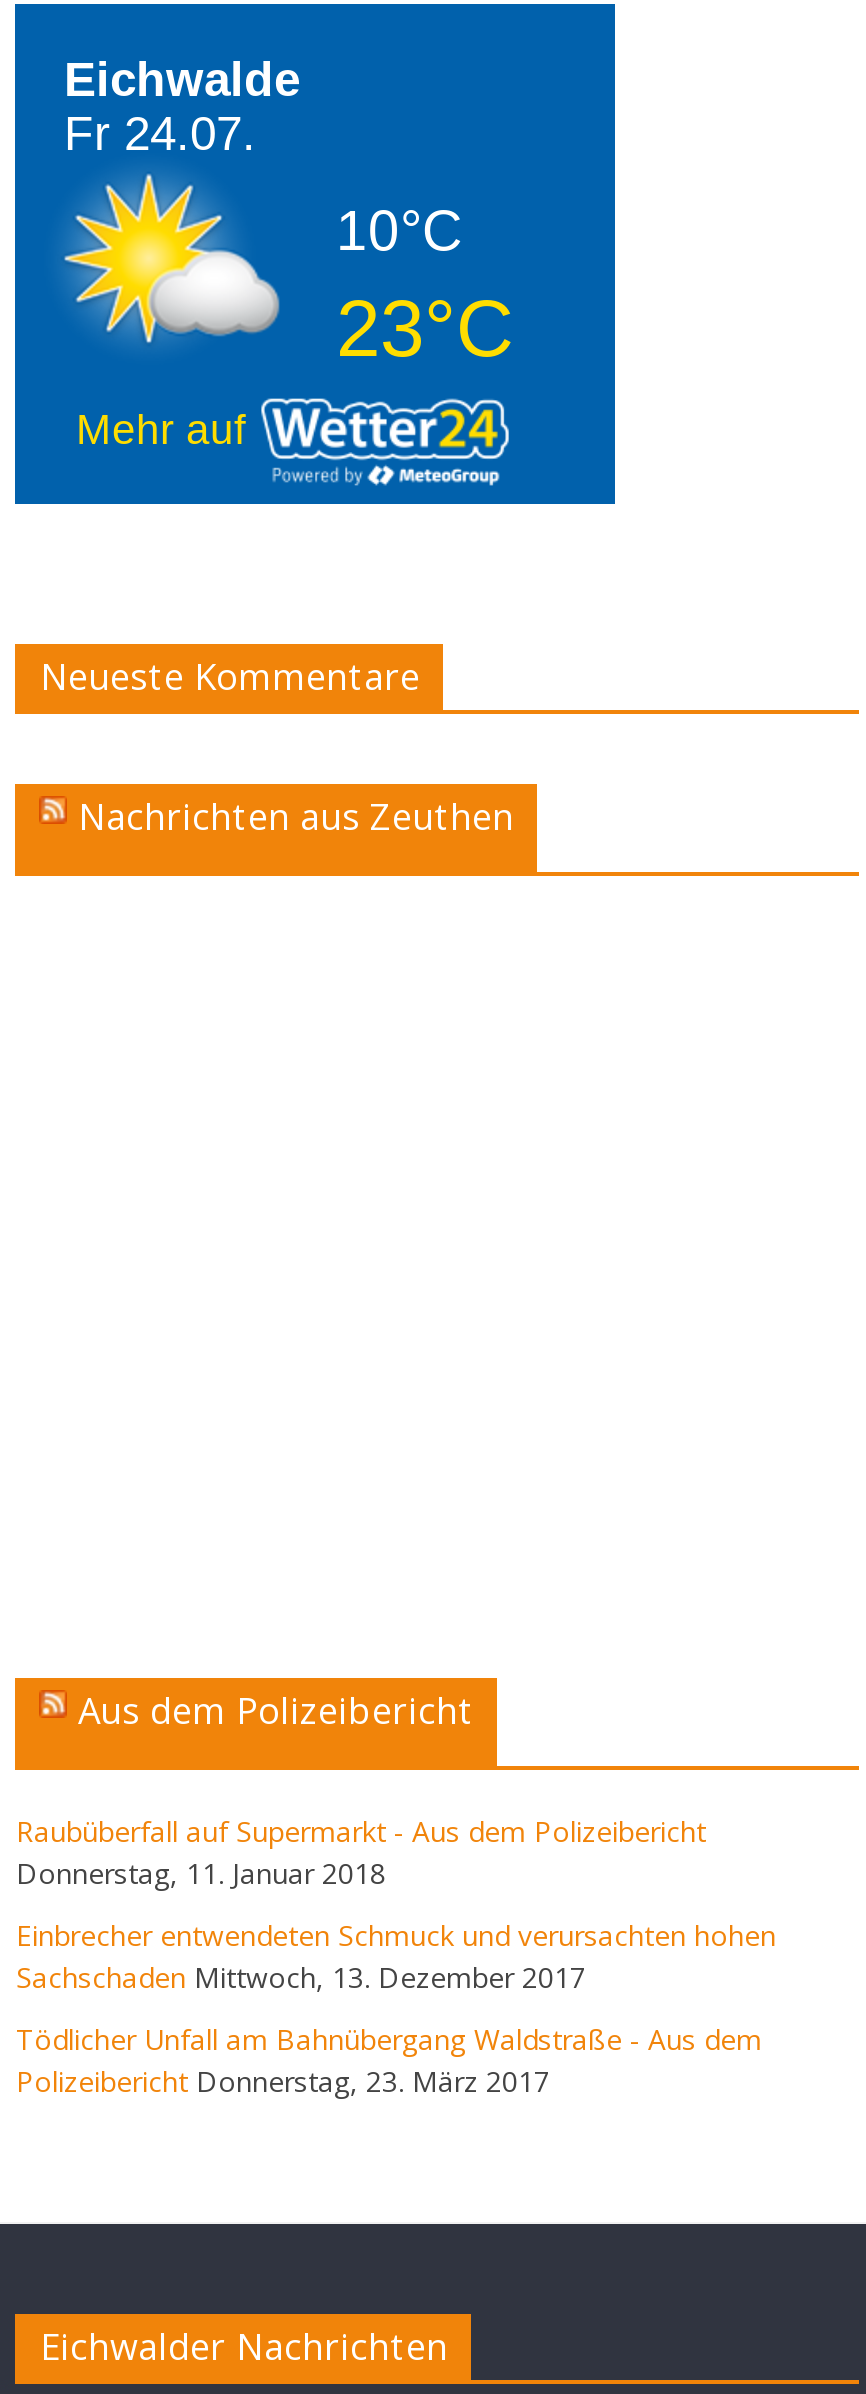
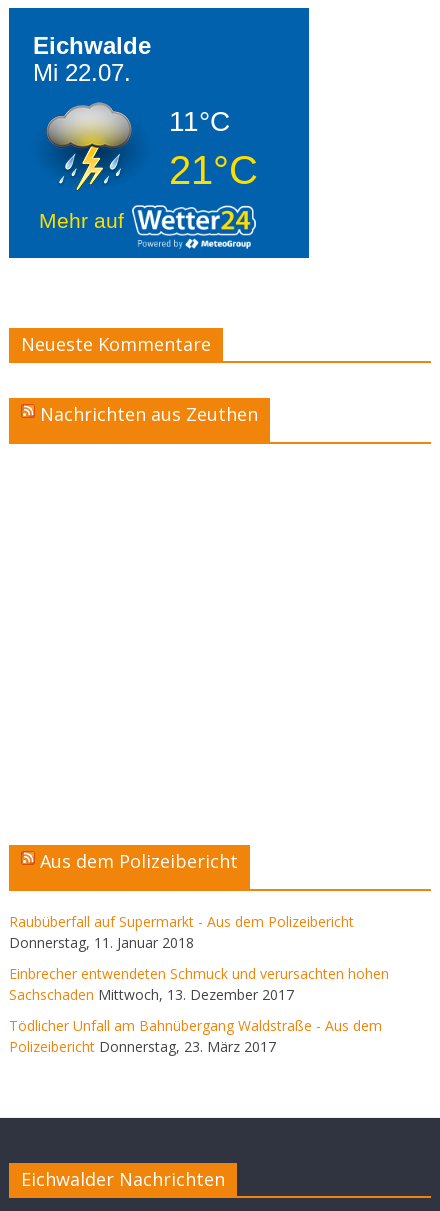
[64,106,256,160] Fr 24.07. -> [33,59,131,86] Mi 22.07.
[63,174,514,372] [image] | 10°C | 23°C -> [34,93,258,192] [image] | 11°C | 21°C

